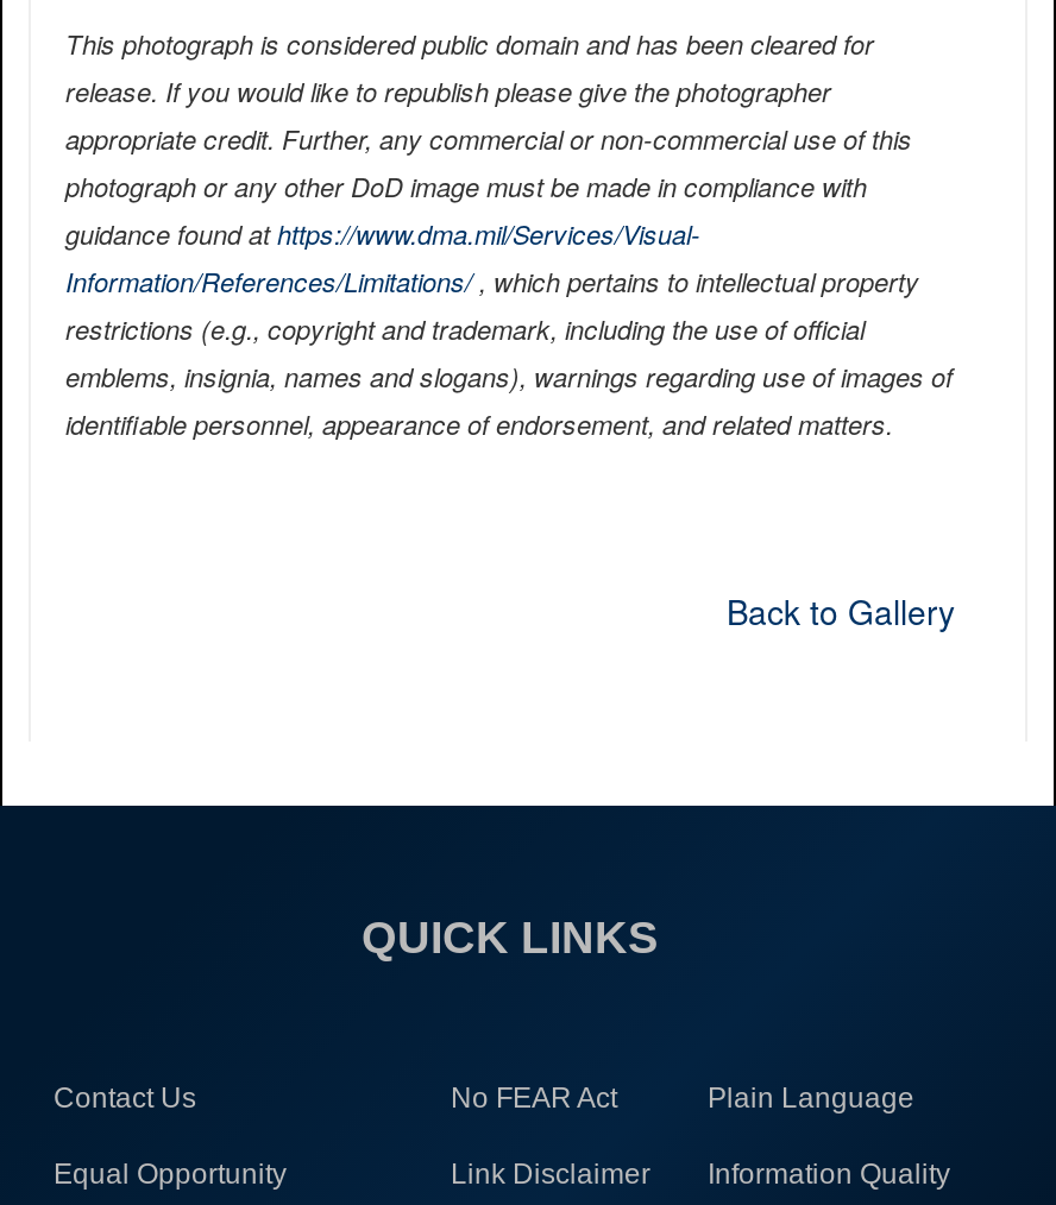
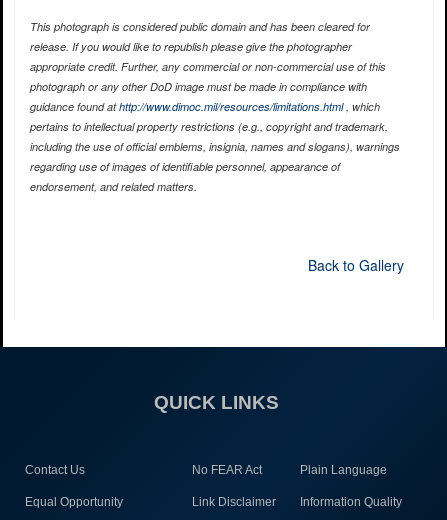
[65,217,953,443] guidance found athttps://www.dma.mil/Services/Visual- | Information/References/Limitations/, which pertains to intellectual property | restrictions (e.g., copyright and trademark, including the use of official | emblems, insignia, names and slogans), warnings regarding use of images of | identifiable personnel, appearance of endorsement, and related matters. -> [29,99,399,194] guidance found athttp://www.dimoc.mil/resources/limitations.html, which | pertains to intellectual property restrictions (e.g., copyright and trademark, | including the use of official emblems, insignia, names and slogans), warnings | regarding use of images of identifiable personnel, appearance of | endorsement, and related matters.

